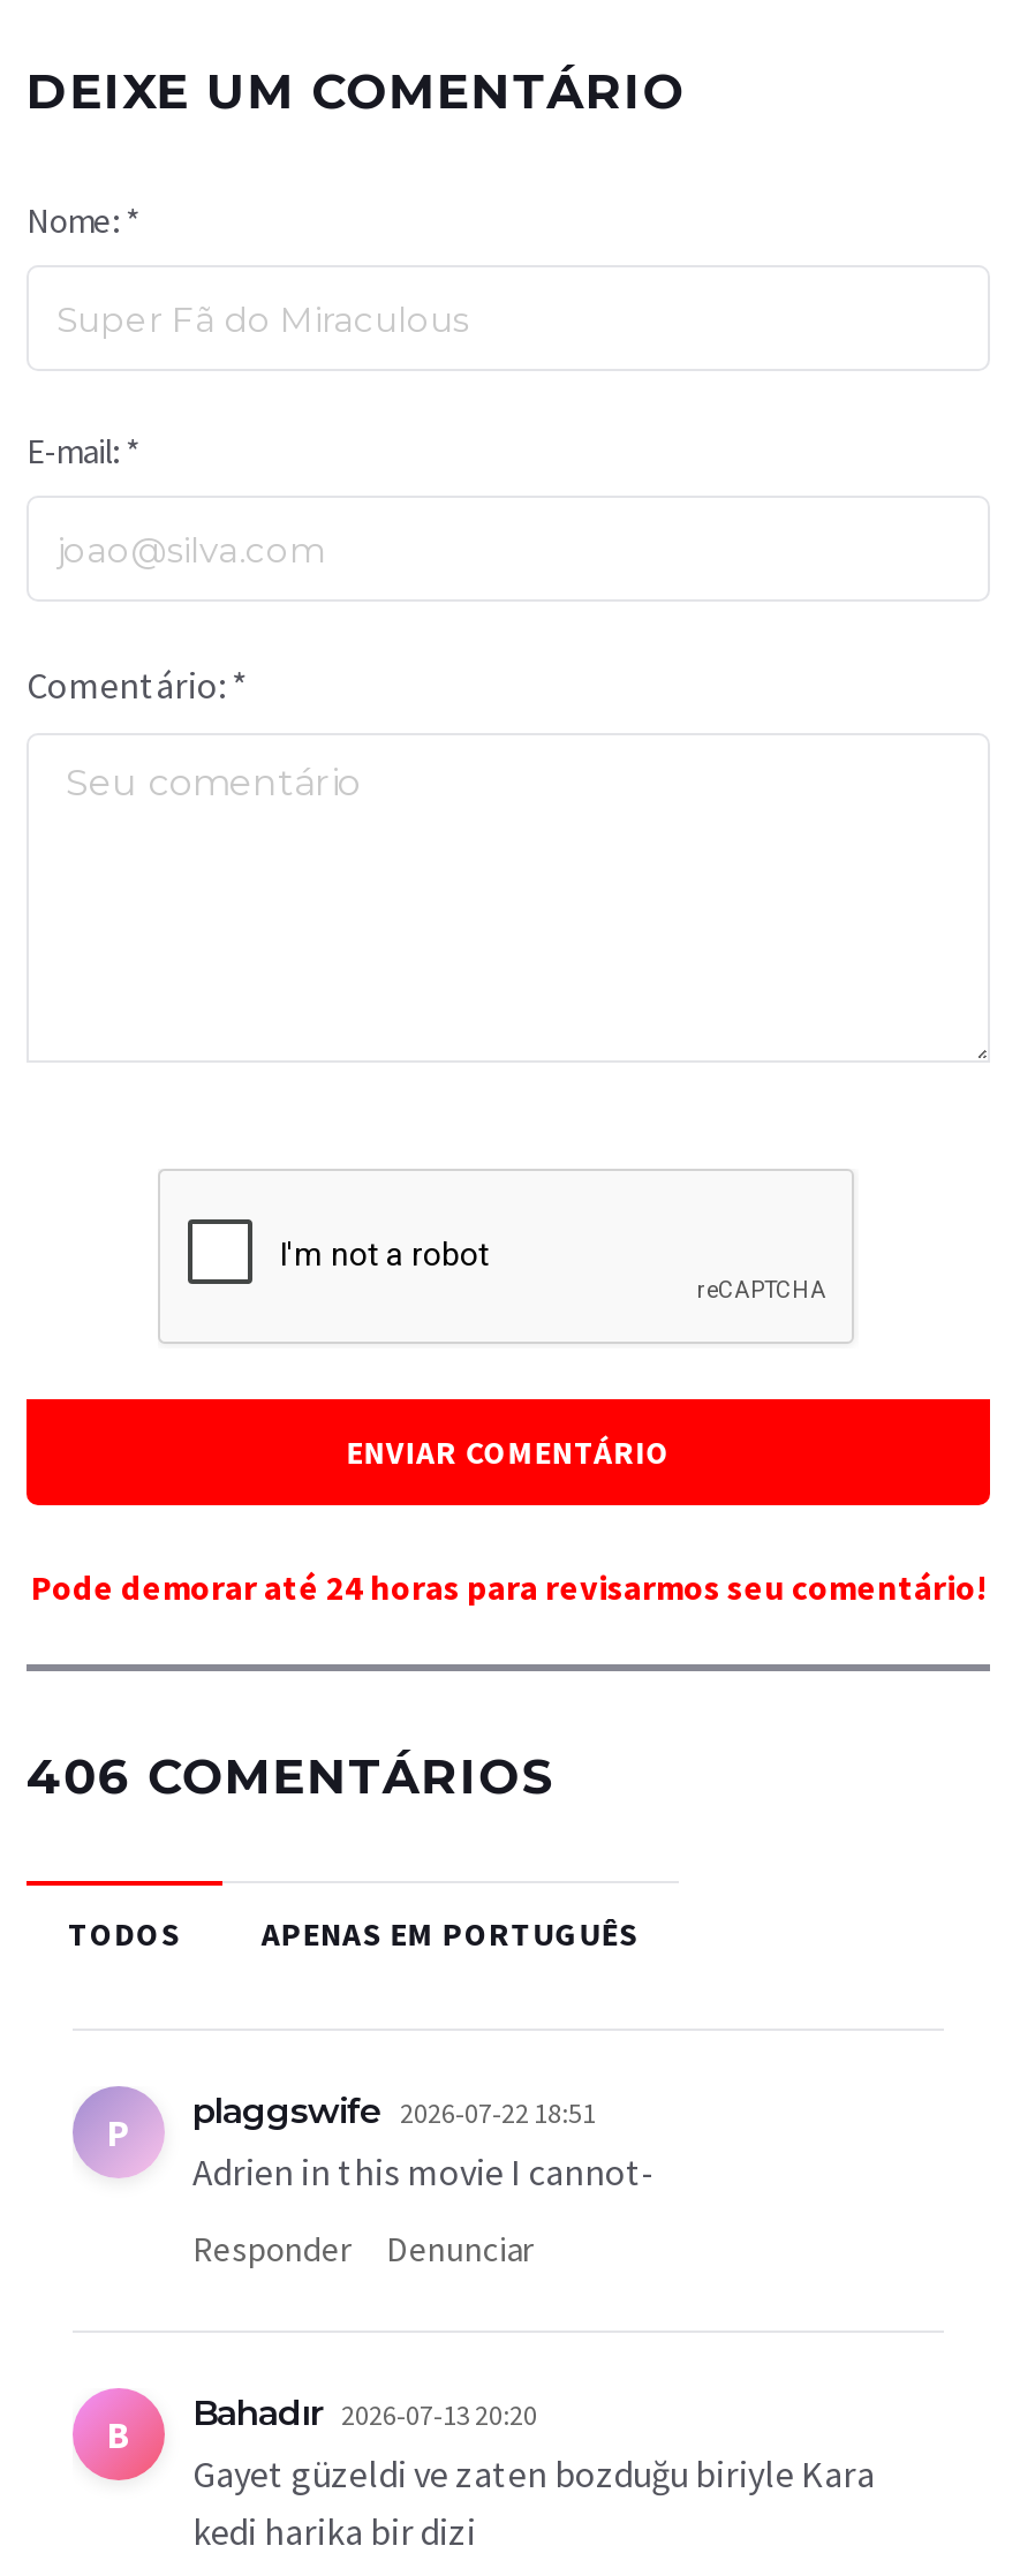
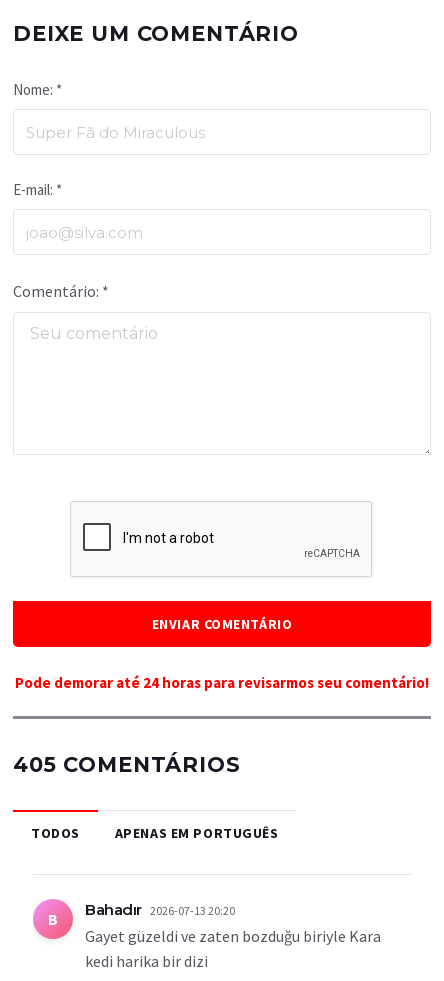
[27,1748,556,1805] 406 COMENTÁRIOS -> [13,752,241,777] 405 COMENTÁRIOS
[107,2089,656,2271] P | plaggswife 2026-07-22 18:51 | Adrien in this movie I cannot- | Responder | Denunciar -> none

